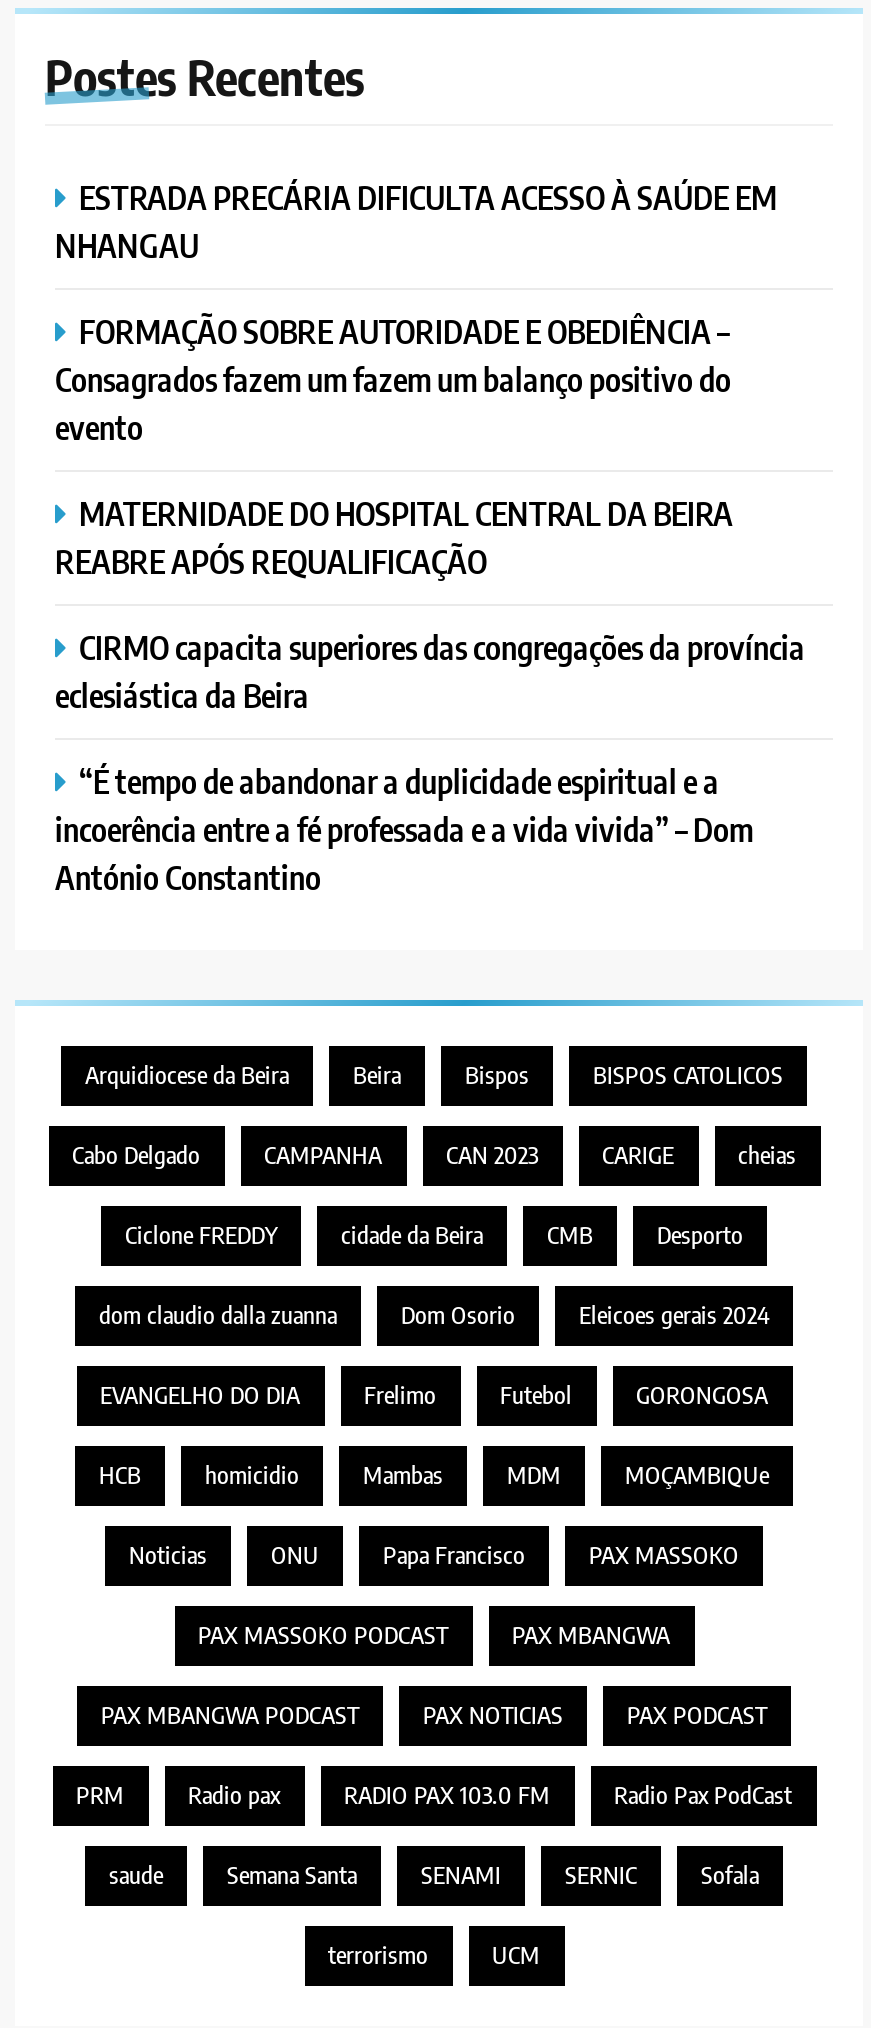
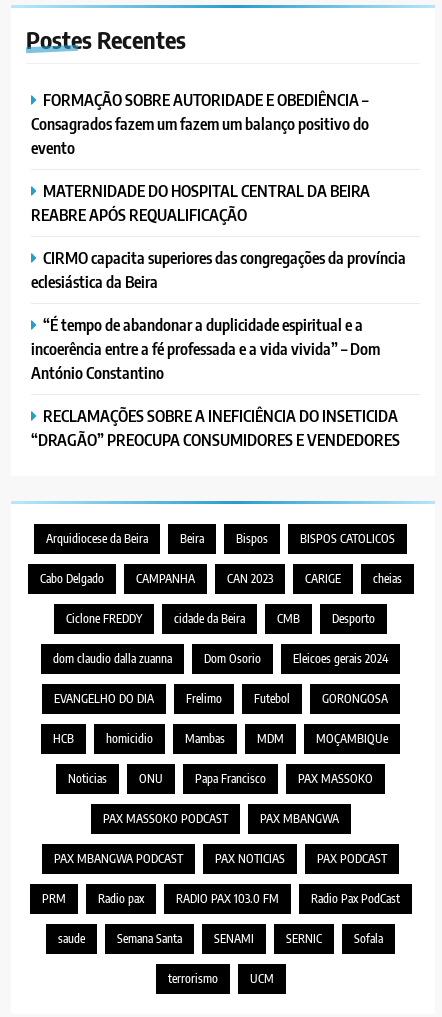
[55,175,777,265] ESTRADA PRECÁRIA DIFICULTA ACESSO À SAÚDE EM | NHANGAU -> none
moved [55,309,805,897] -> [31,89,406,383]: FORMAÇÃO SOBRE AUTORIDADE E OBEDIÊNCIA – | Consagrados fazem um fazem um balanço positivo do | evento | ... | incoerência entre a fé professada e a vida vivida” – Dom | António Constantino
none -> [31,405,400,450] RECLAMAÇÕES SOBRE A INEFICIÊNCIA DO INSETICIDA | “DRAGÃO” PREOCUPA CONSUMIDORES E VENDEDORES

